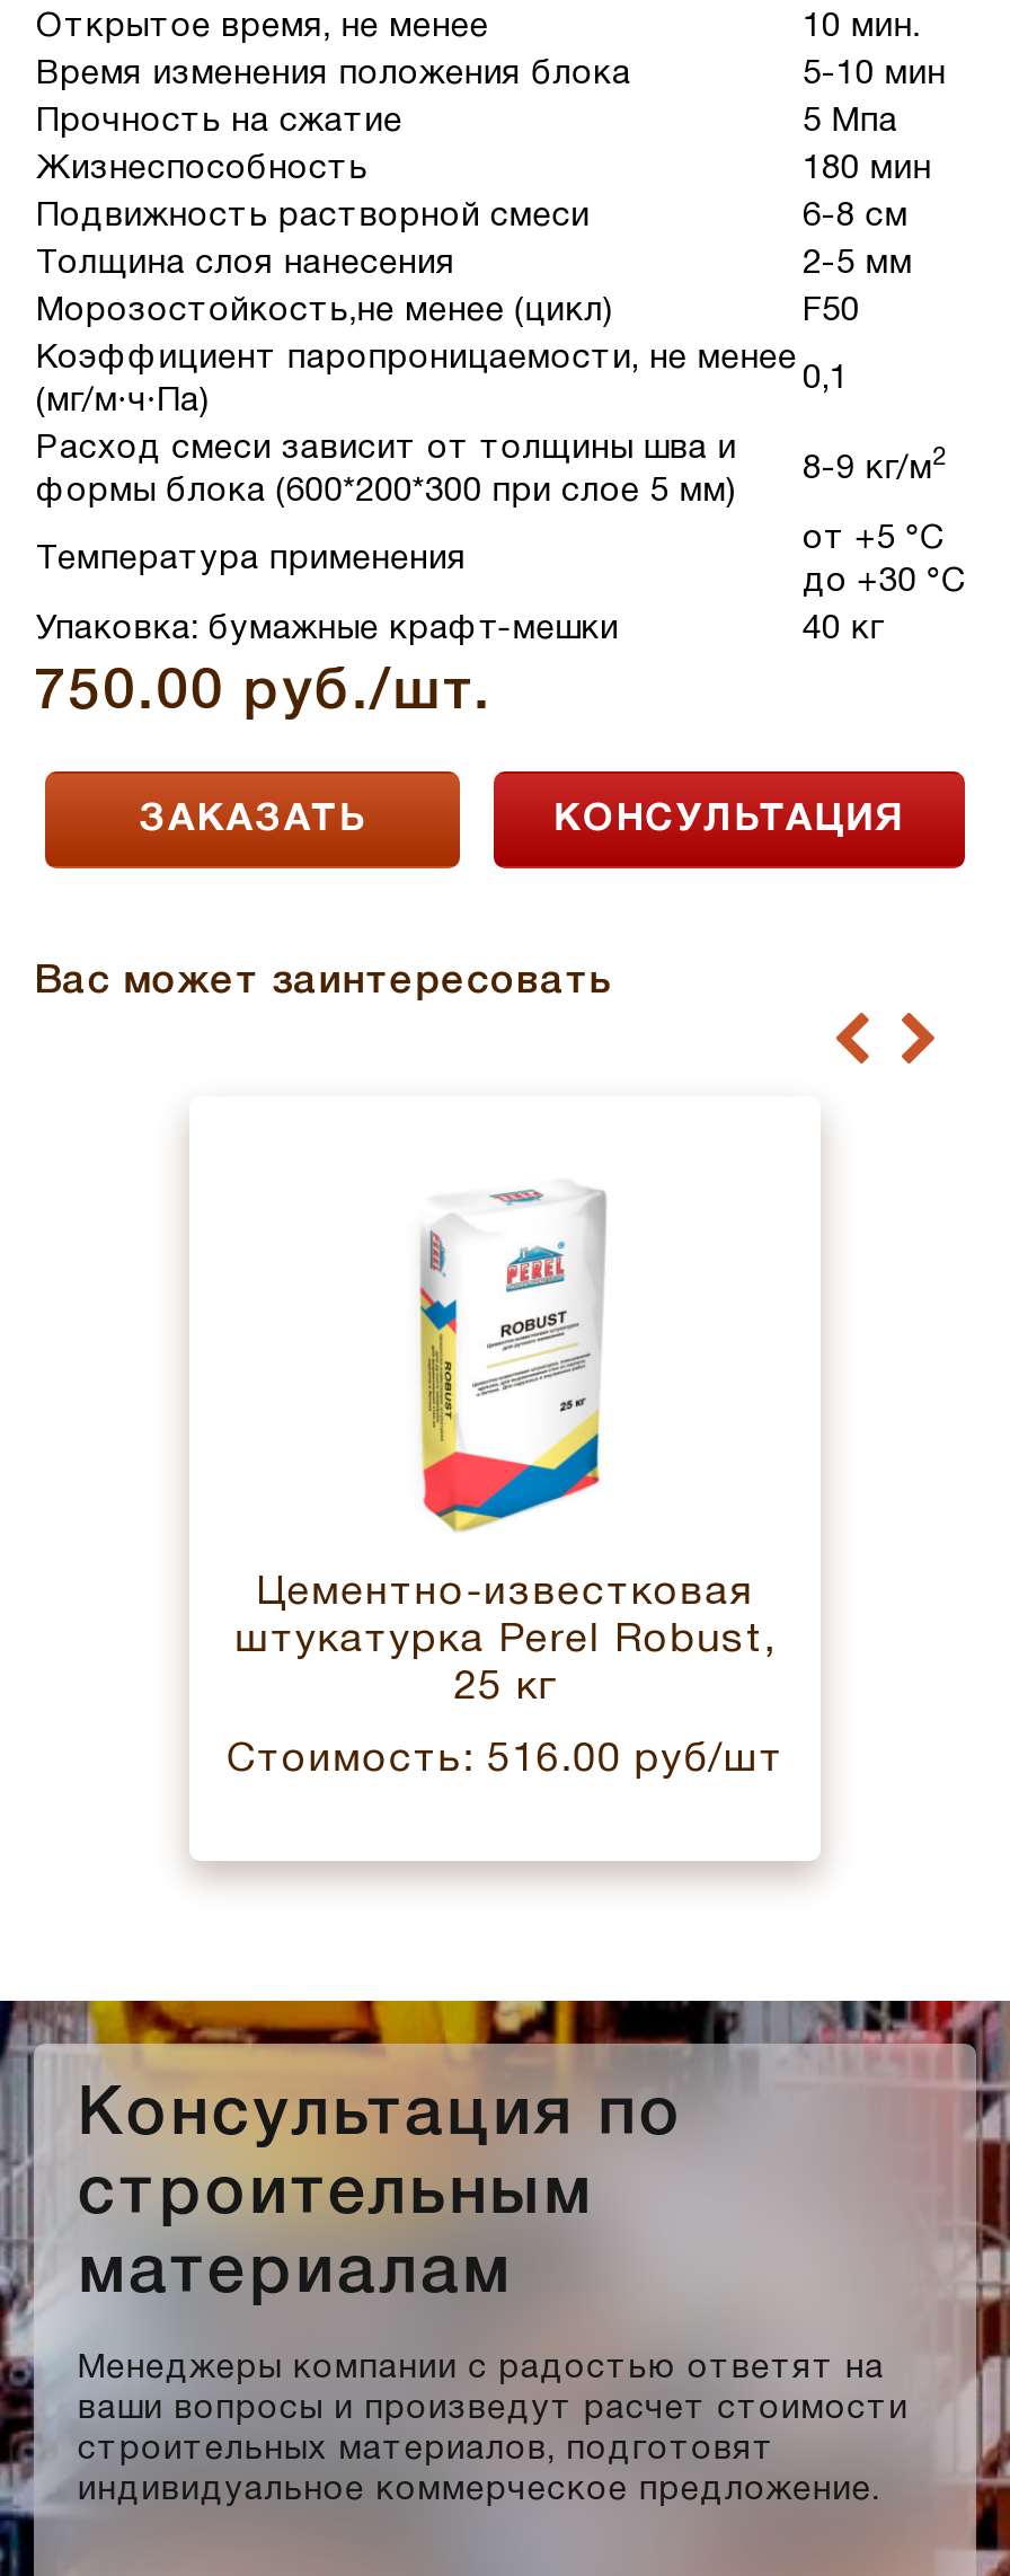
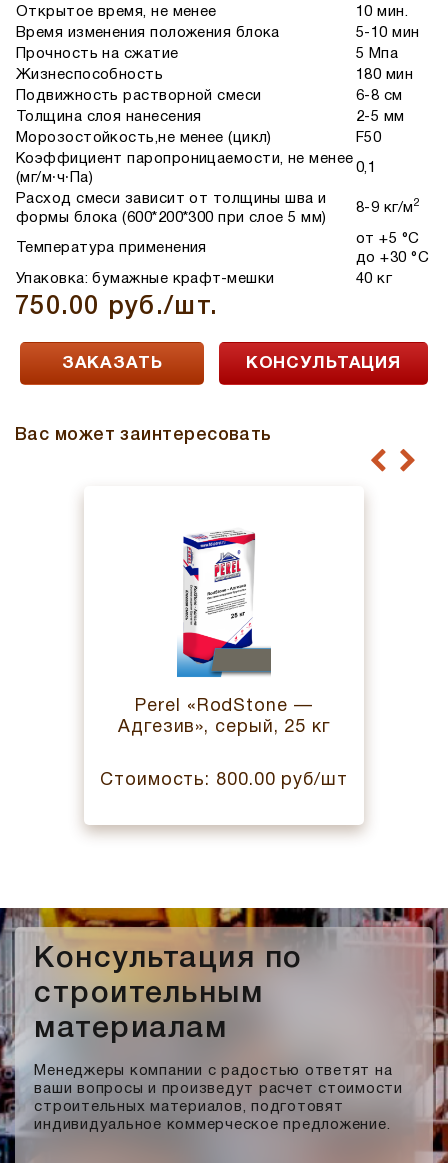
[217,1189,757,1708] [image] | Цементно-известковая | штукатурка Perel Robust, | 25 кг -> [118,530,330,736] [image] | Perel «RodStone — | Адгезив», серый, 25 кг
[208,1742,766,1780] Стоимость: 516.00 руб/шт -> [100,772,348,789] Стоимость: 800.00 руб/шт

